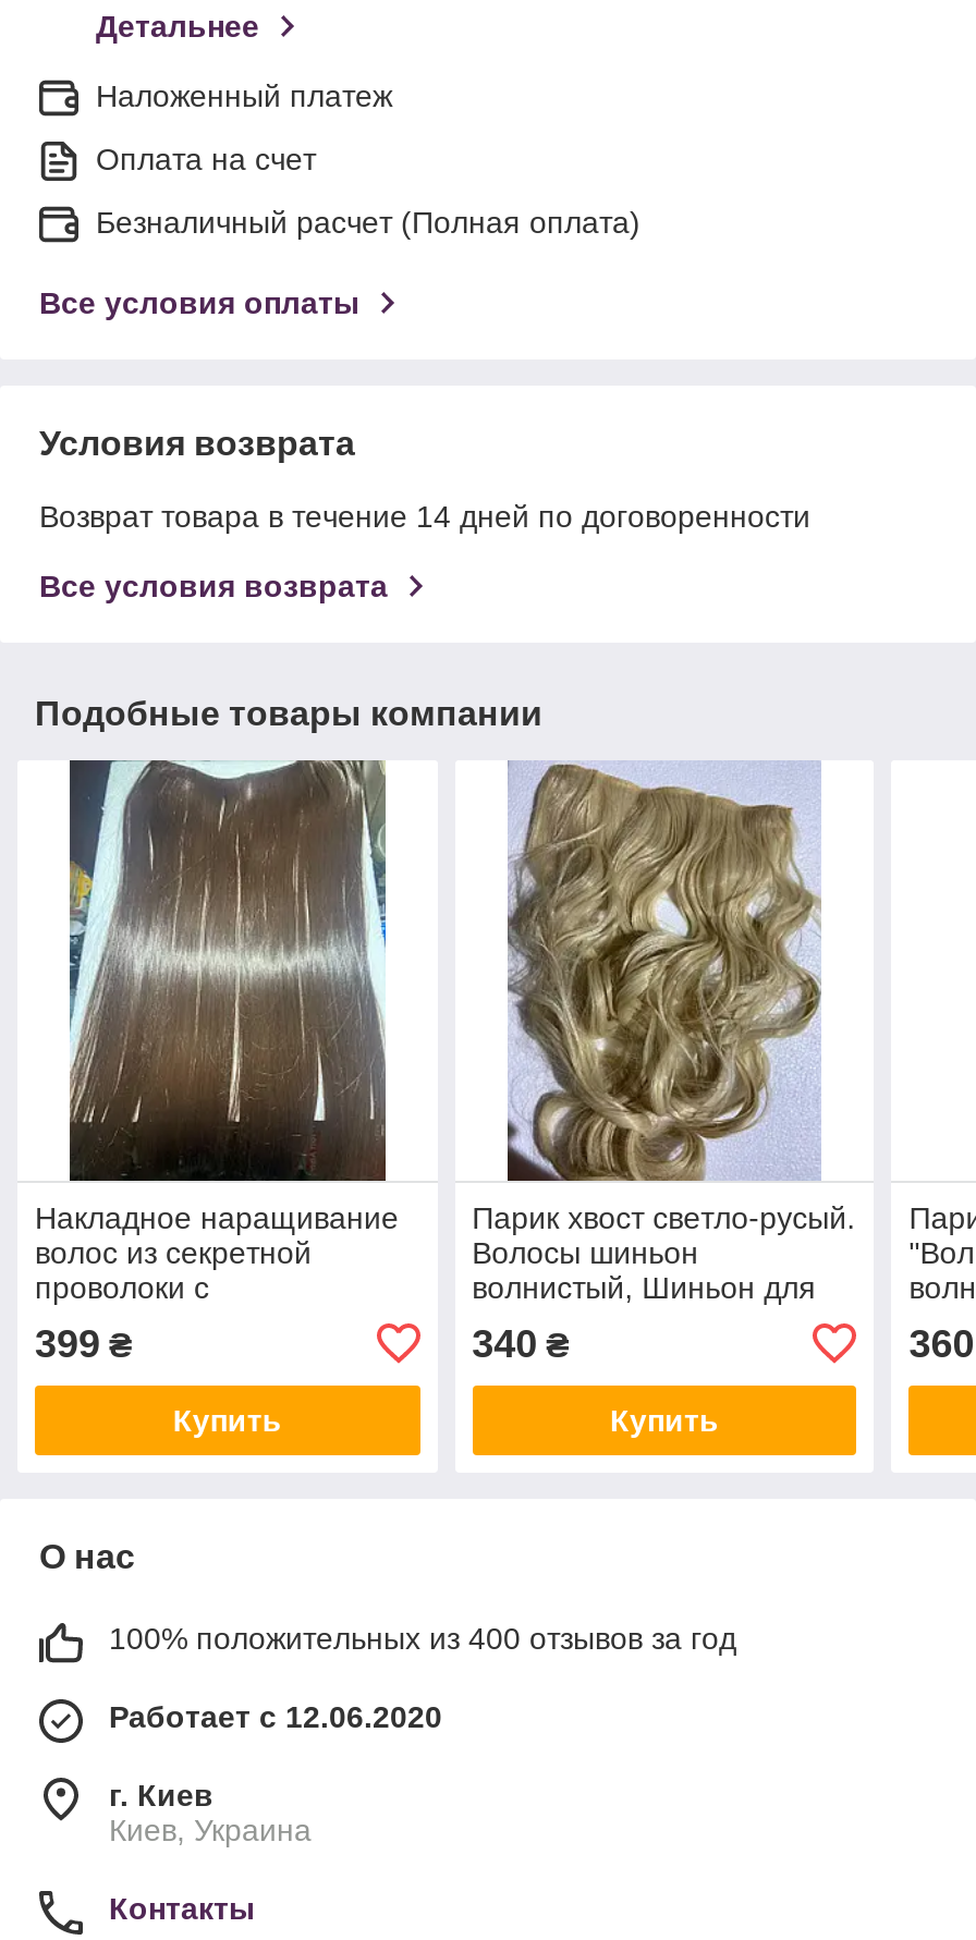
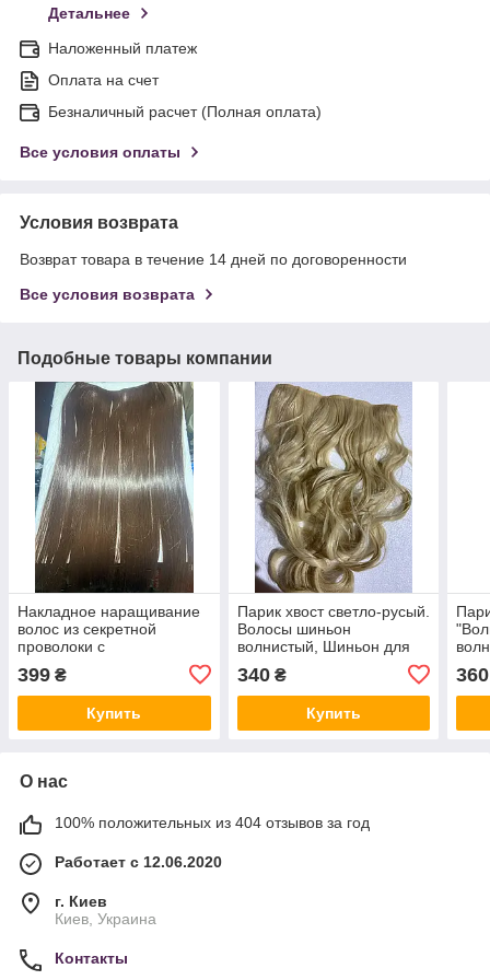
[109,1620,736,1655] 100% положительных из 400 отзывов за год -> [55,814,370,831] 100% положительных из 404 отзывов за год

